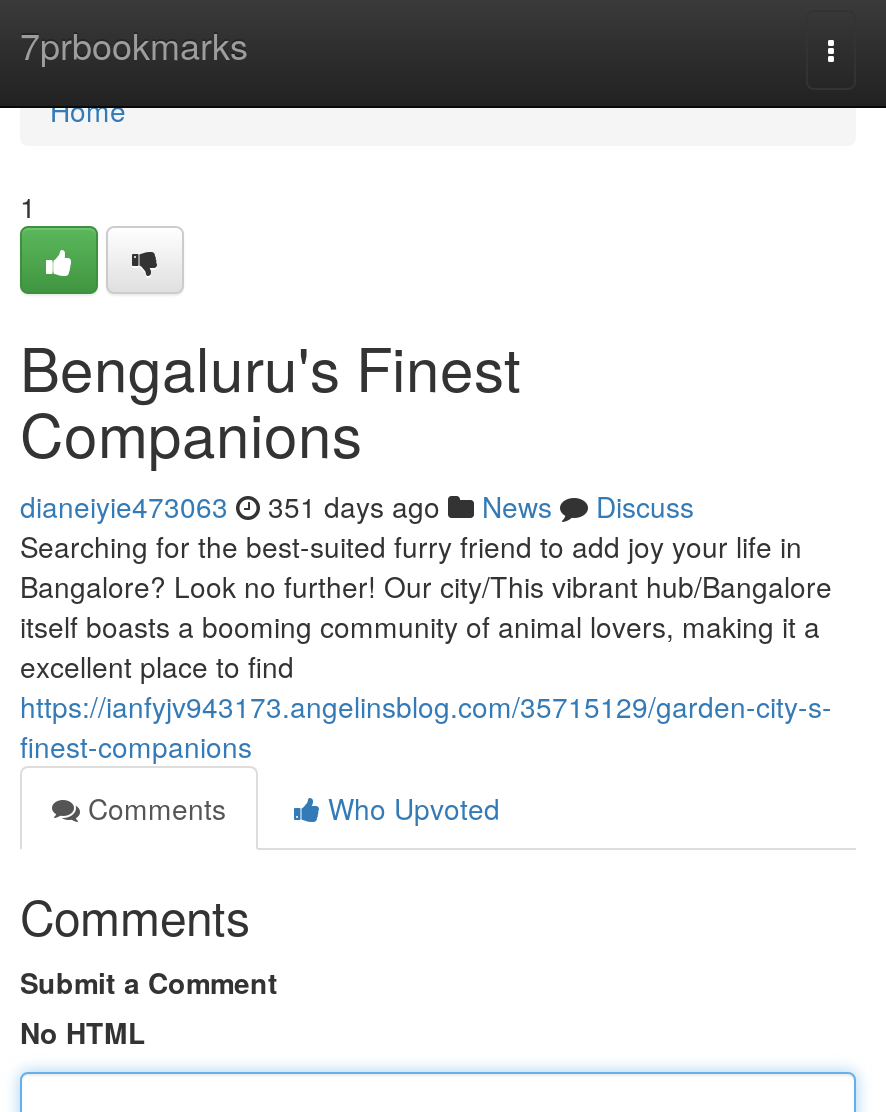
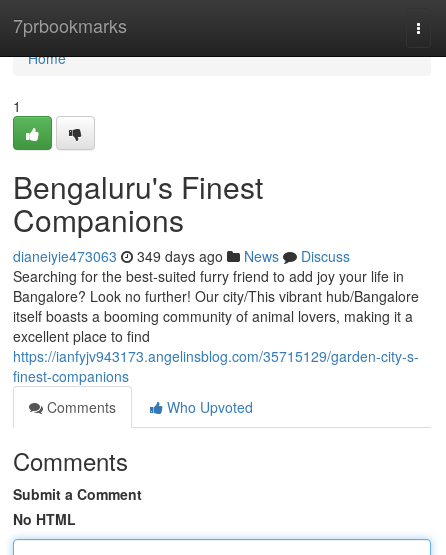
[20,486,694,526] dianeiyie473063 351 days ago News Discuss -> [13,246,350,266] dianeiyie473063 349 days ago News Discuss

